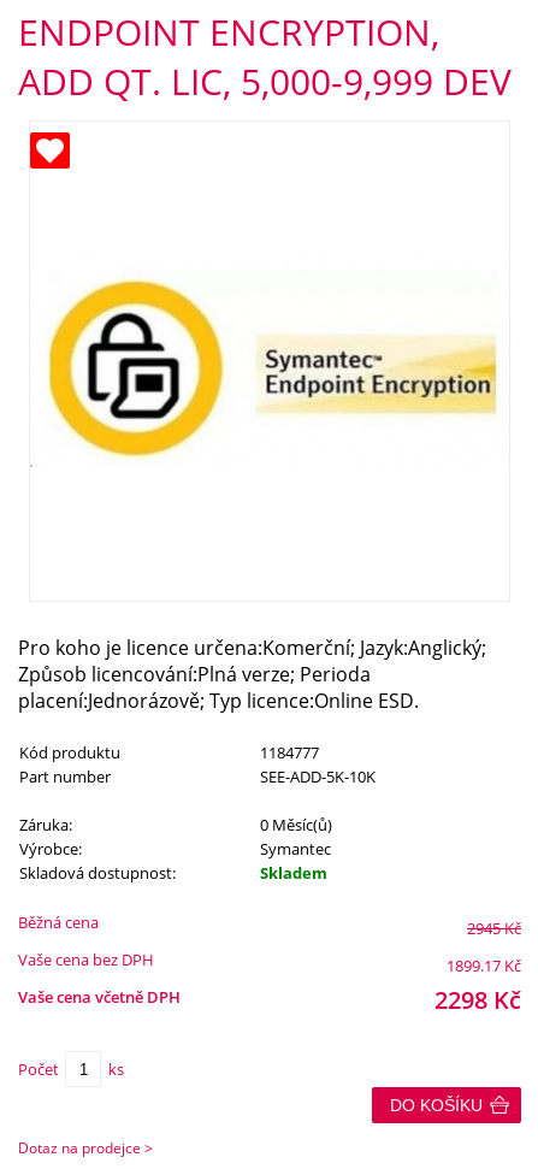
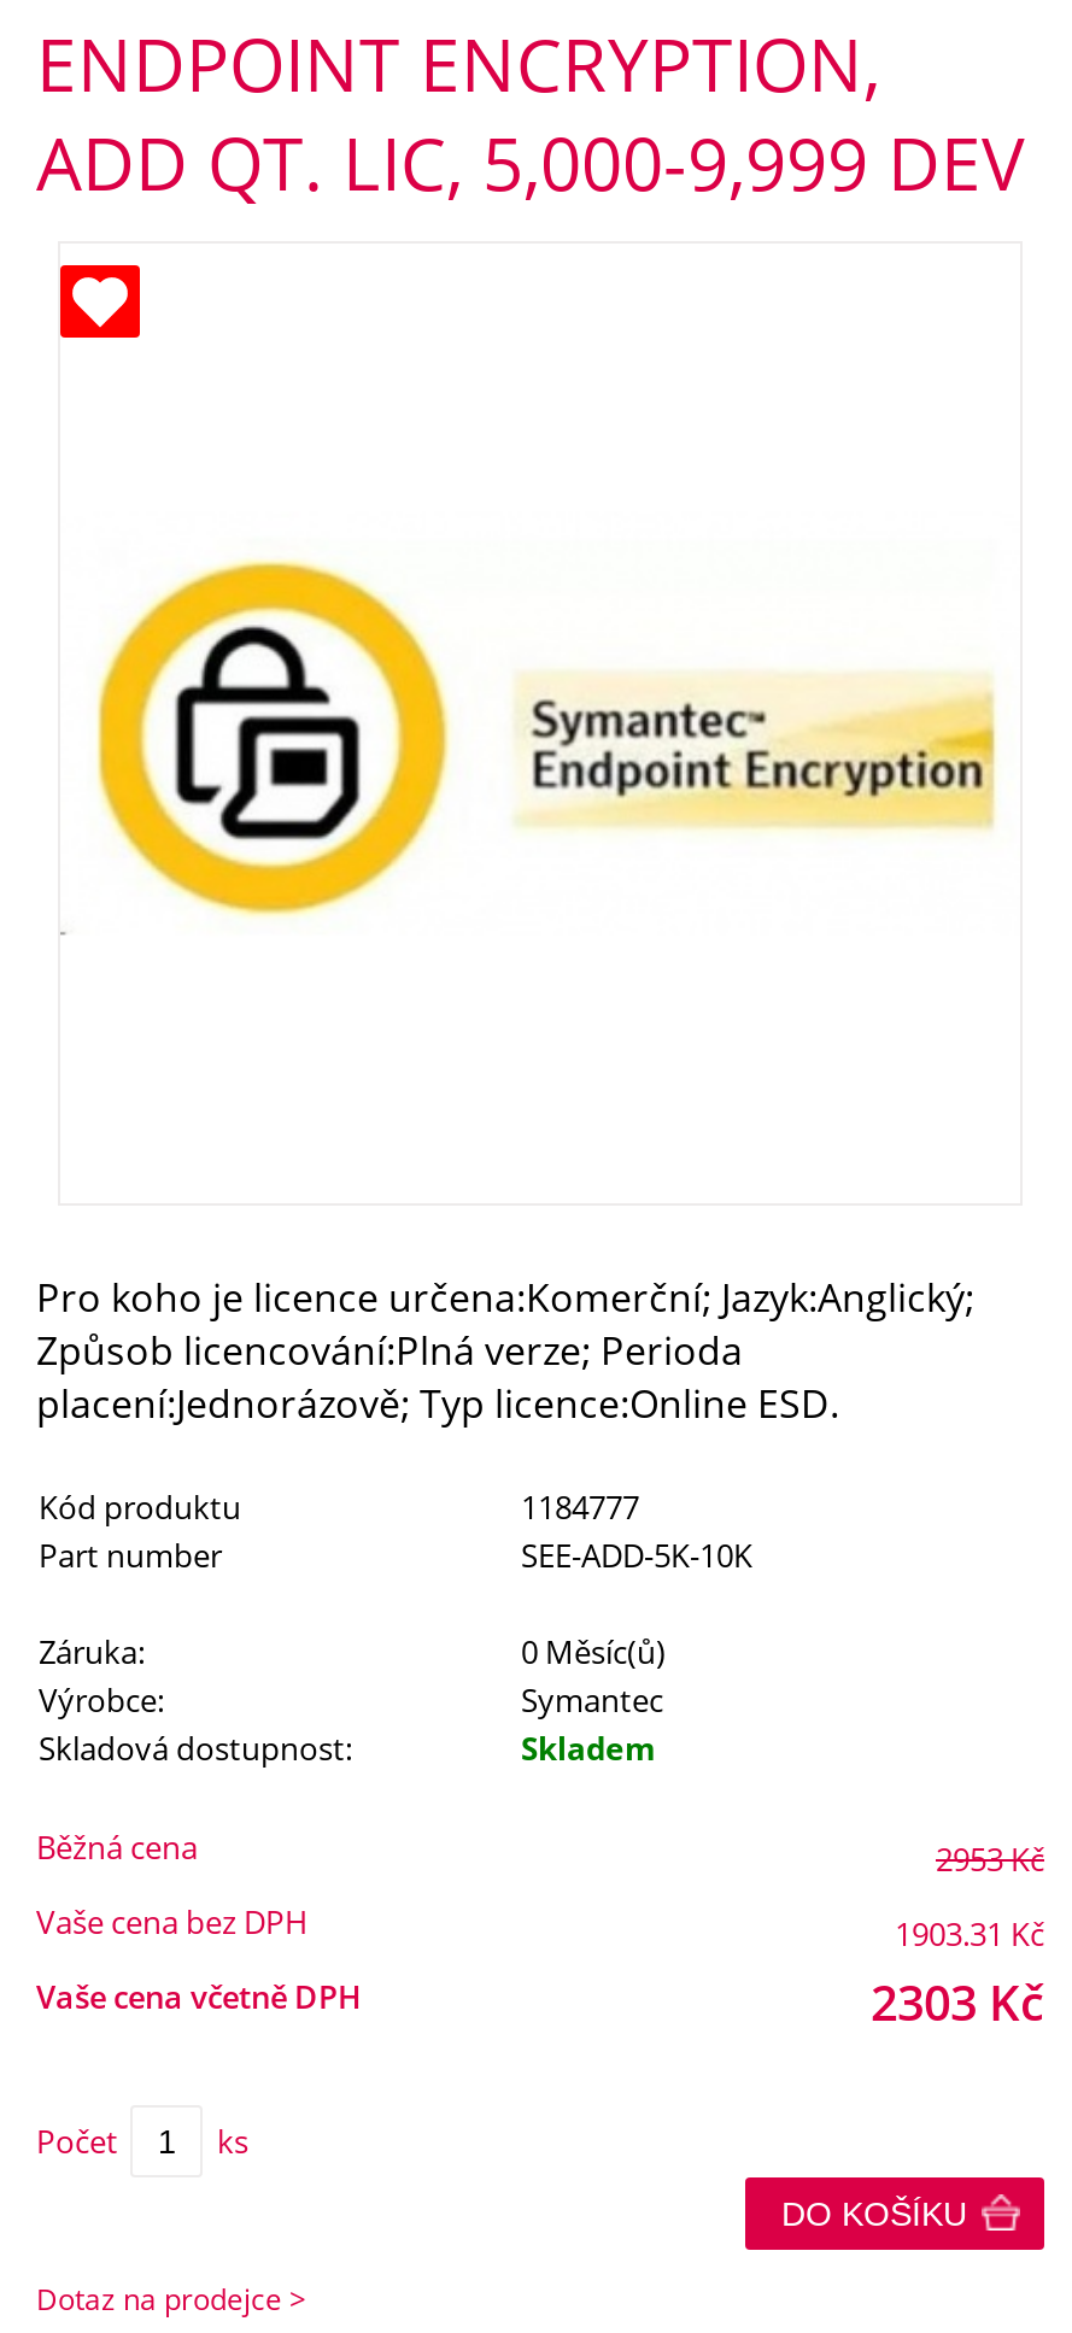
[467,917,521,939] 2945Kč -> [936,1837,1044,1881] 2953Kč
[447,955,521,976] 1899.17 Kč -> [895,1912,1044,1956] 1903.31 Kč
[434,984,521,1016] 2298 Kč -> [871,1970,1044,2035] 2303 Kč

